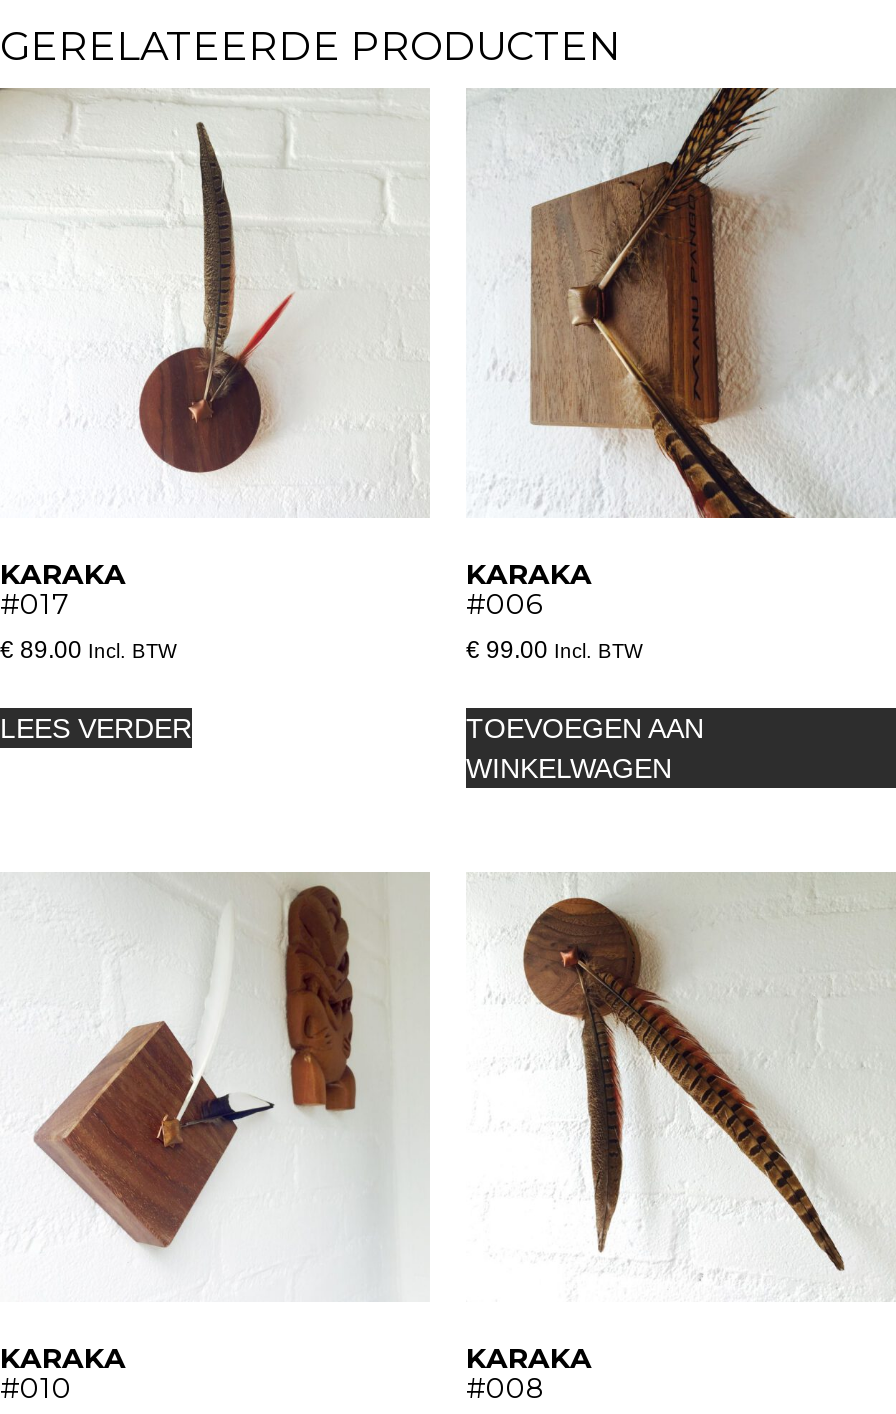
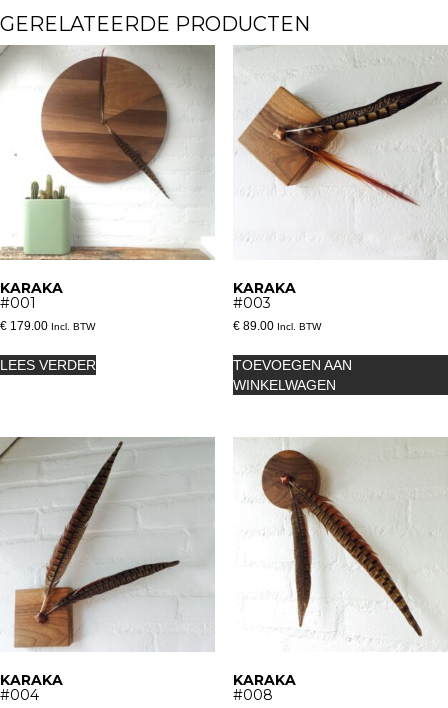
[0,90,430,623] [image] | #017 -> [0,45,215,312] [image] | #001
[466,86,882,623] [image] | #006 -> [233,45,443,312] [image] | #003
[0,637,176,665] €89.00 Incl. BTW -> [0,319,95,333] €179.00 Incl. BTW
[466,637,642,665] €99.00 Incl. BTW -> [233,319,321,333] €89.00 Incl. BTW
[0,872,358,1406] [image] | #010 -> [0,436,181,704] [image] | #004

